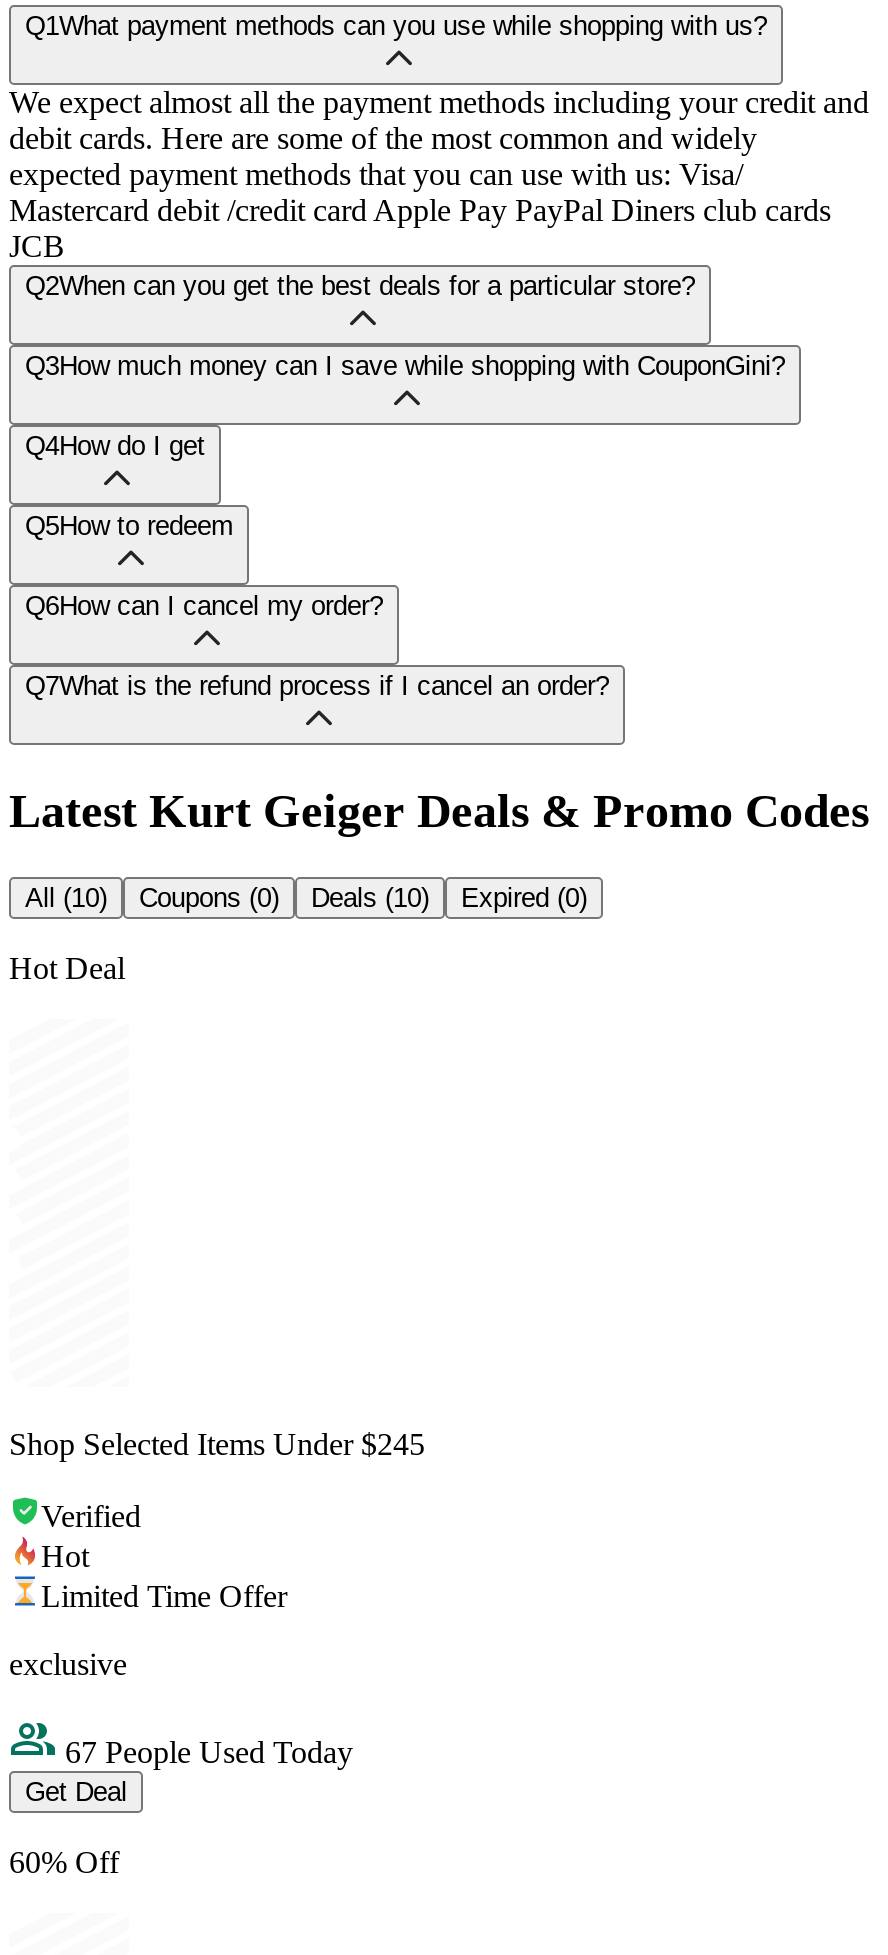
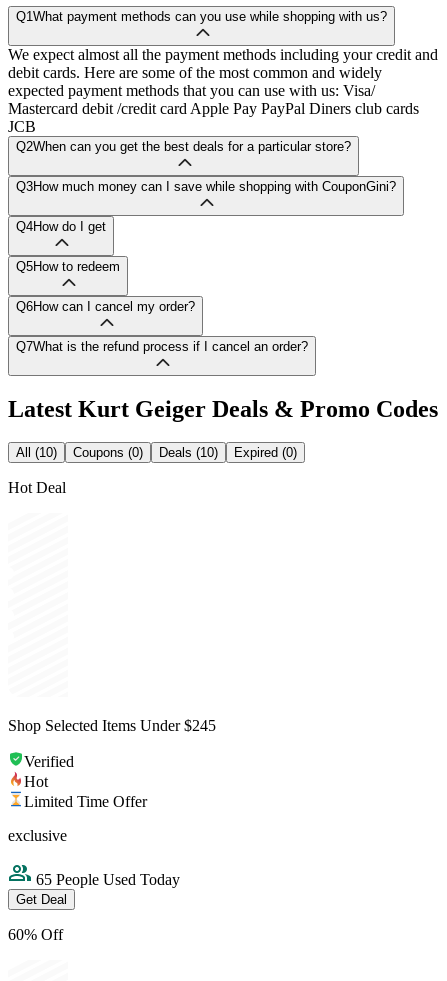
[57,1736,353,1770] 67 People Used Today -> [32,871,180,888] 65 People Used Today

